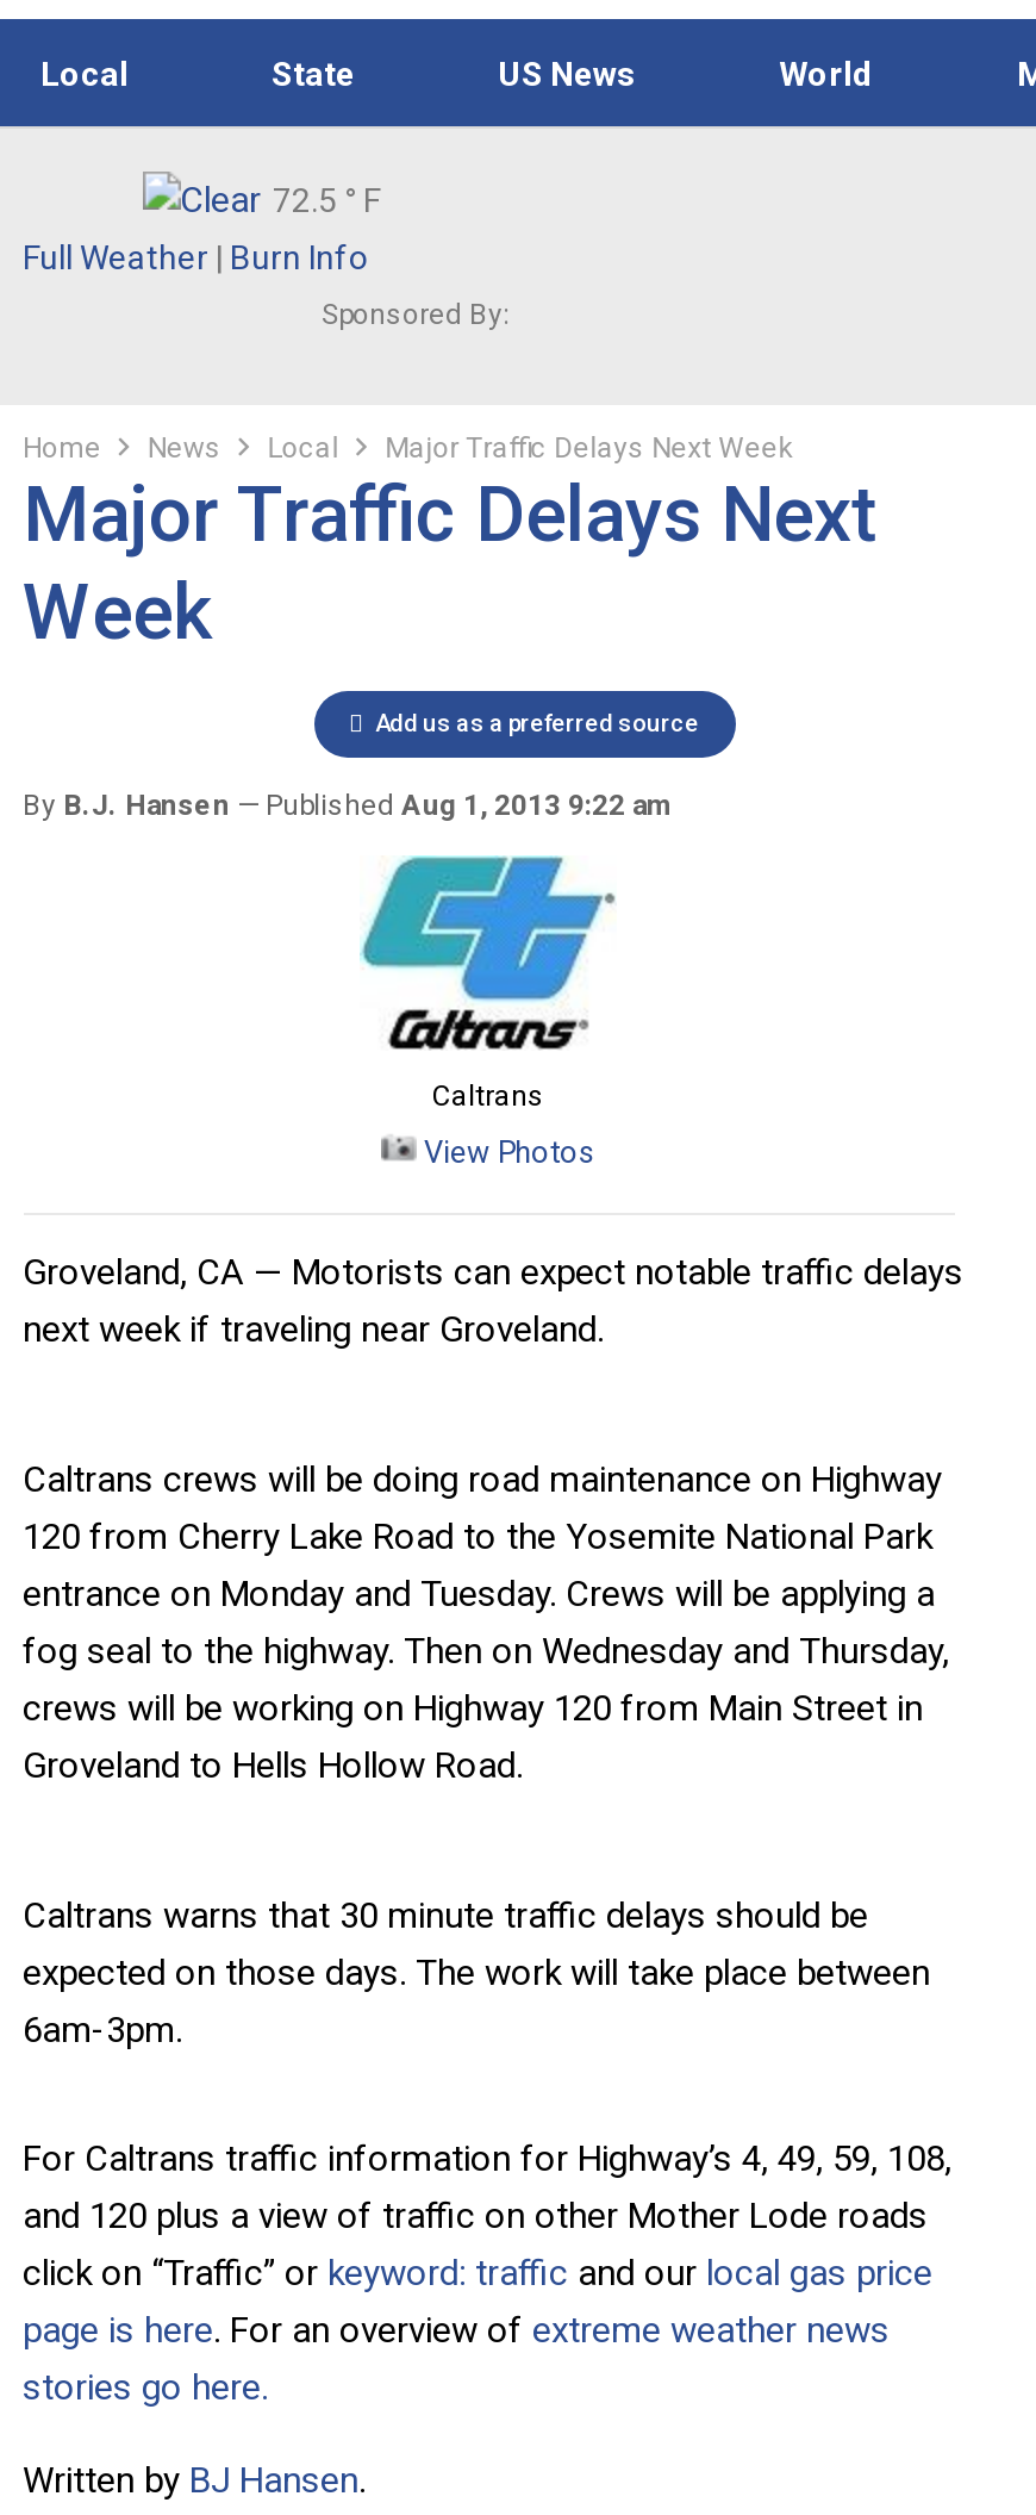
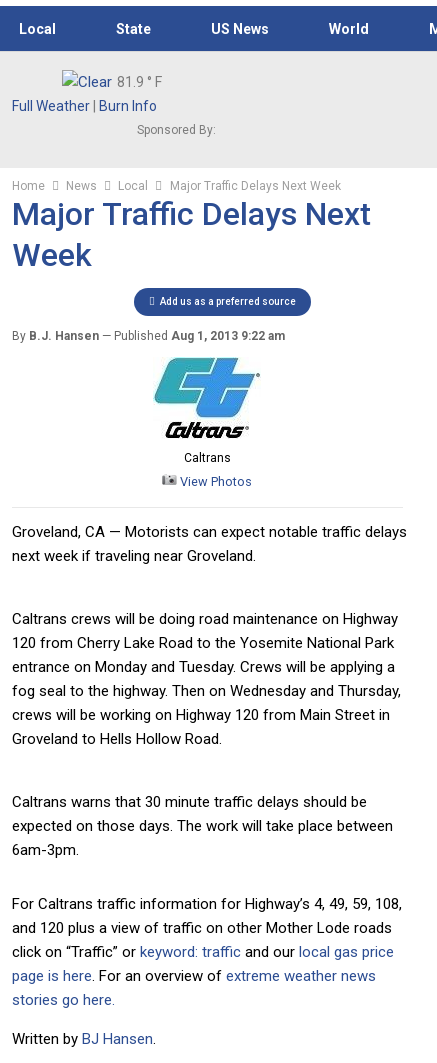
[273,181,380,219] 72.5 ° F -> [116,74,161,90] 81.9 ° F

